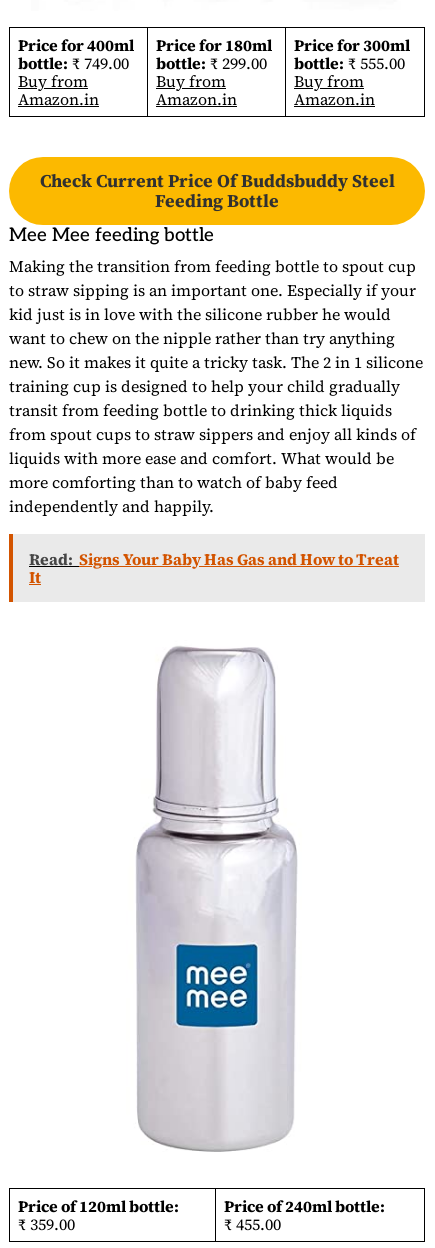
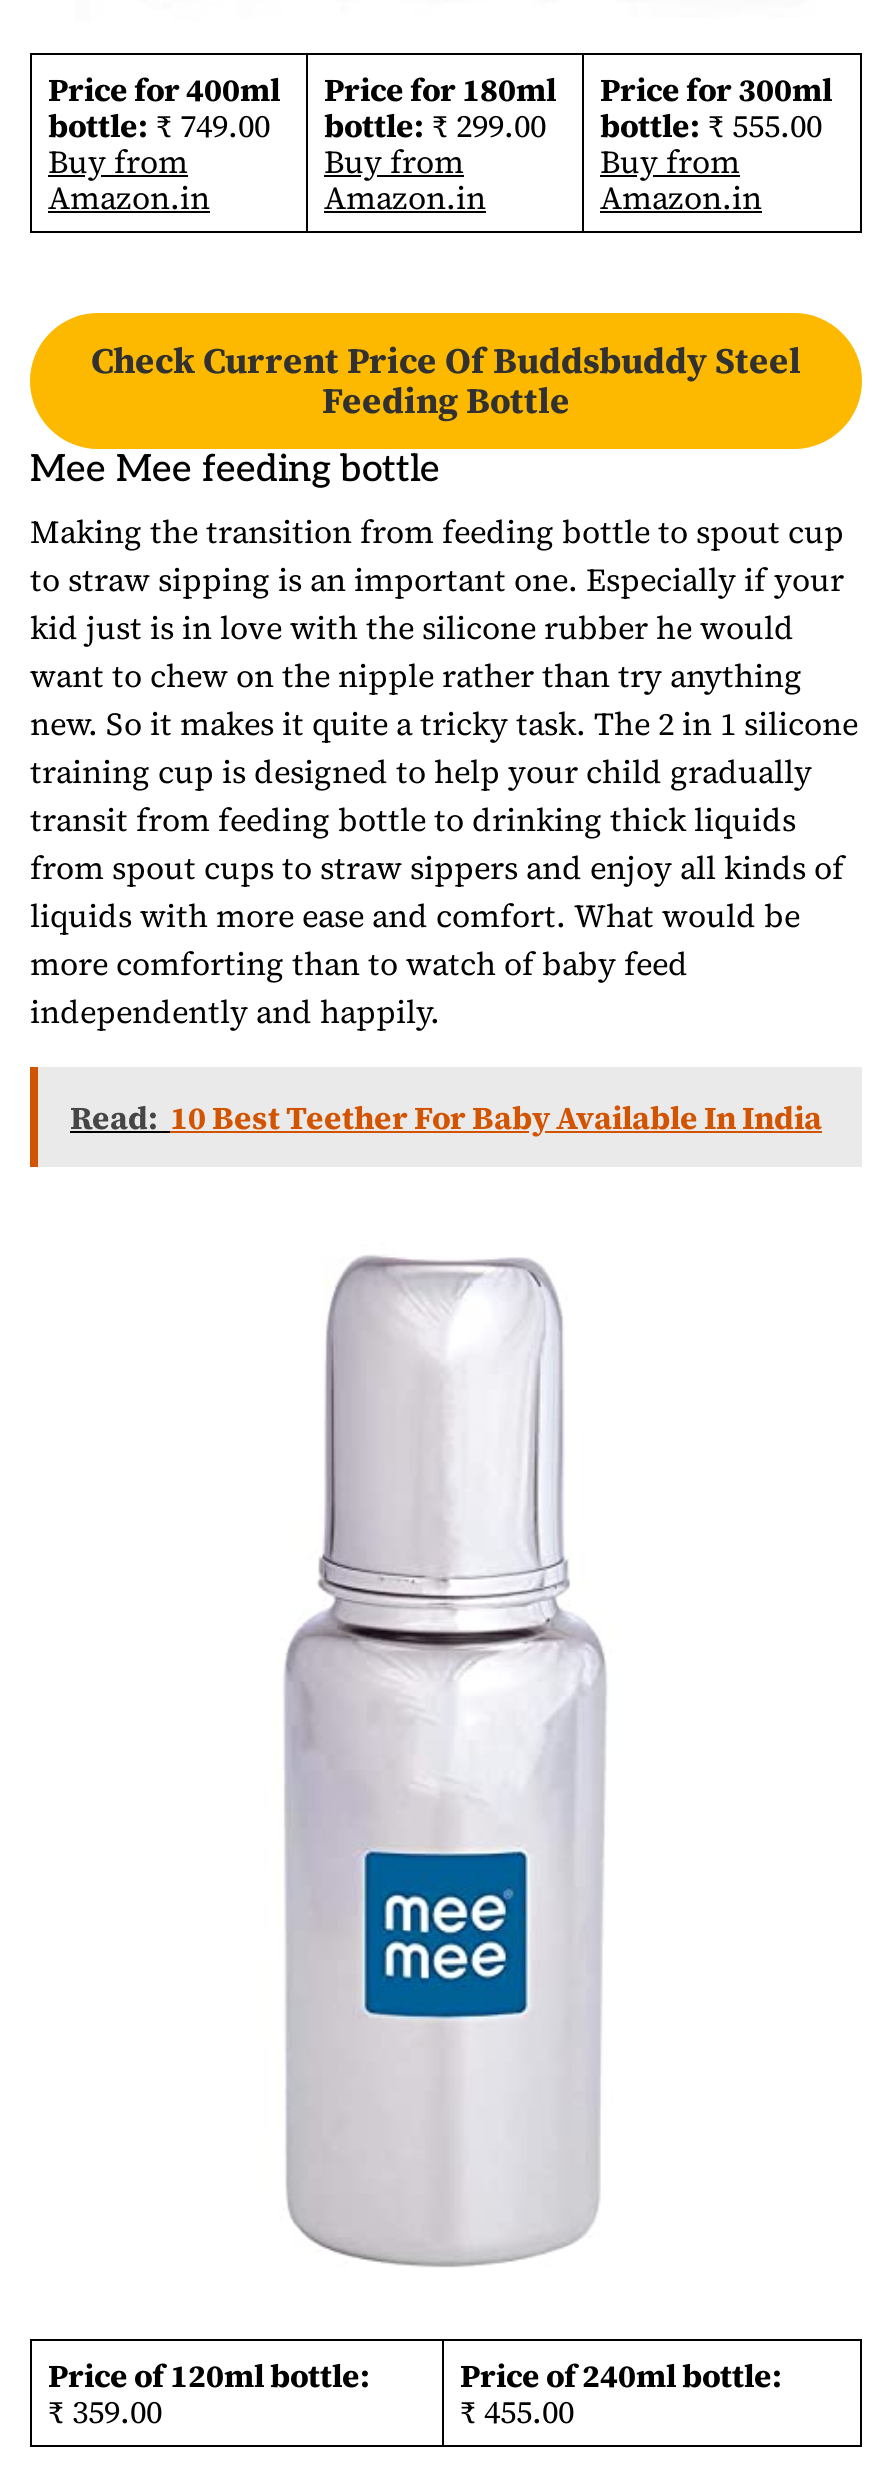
[29,548,399,588] Read: Signs Your Baby Has Gas and How to Treat | It -> [70,1095,822,1139] Read: 10 Best Teether For Baby Available In India

